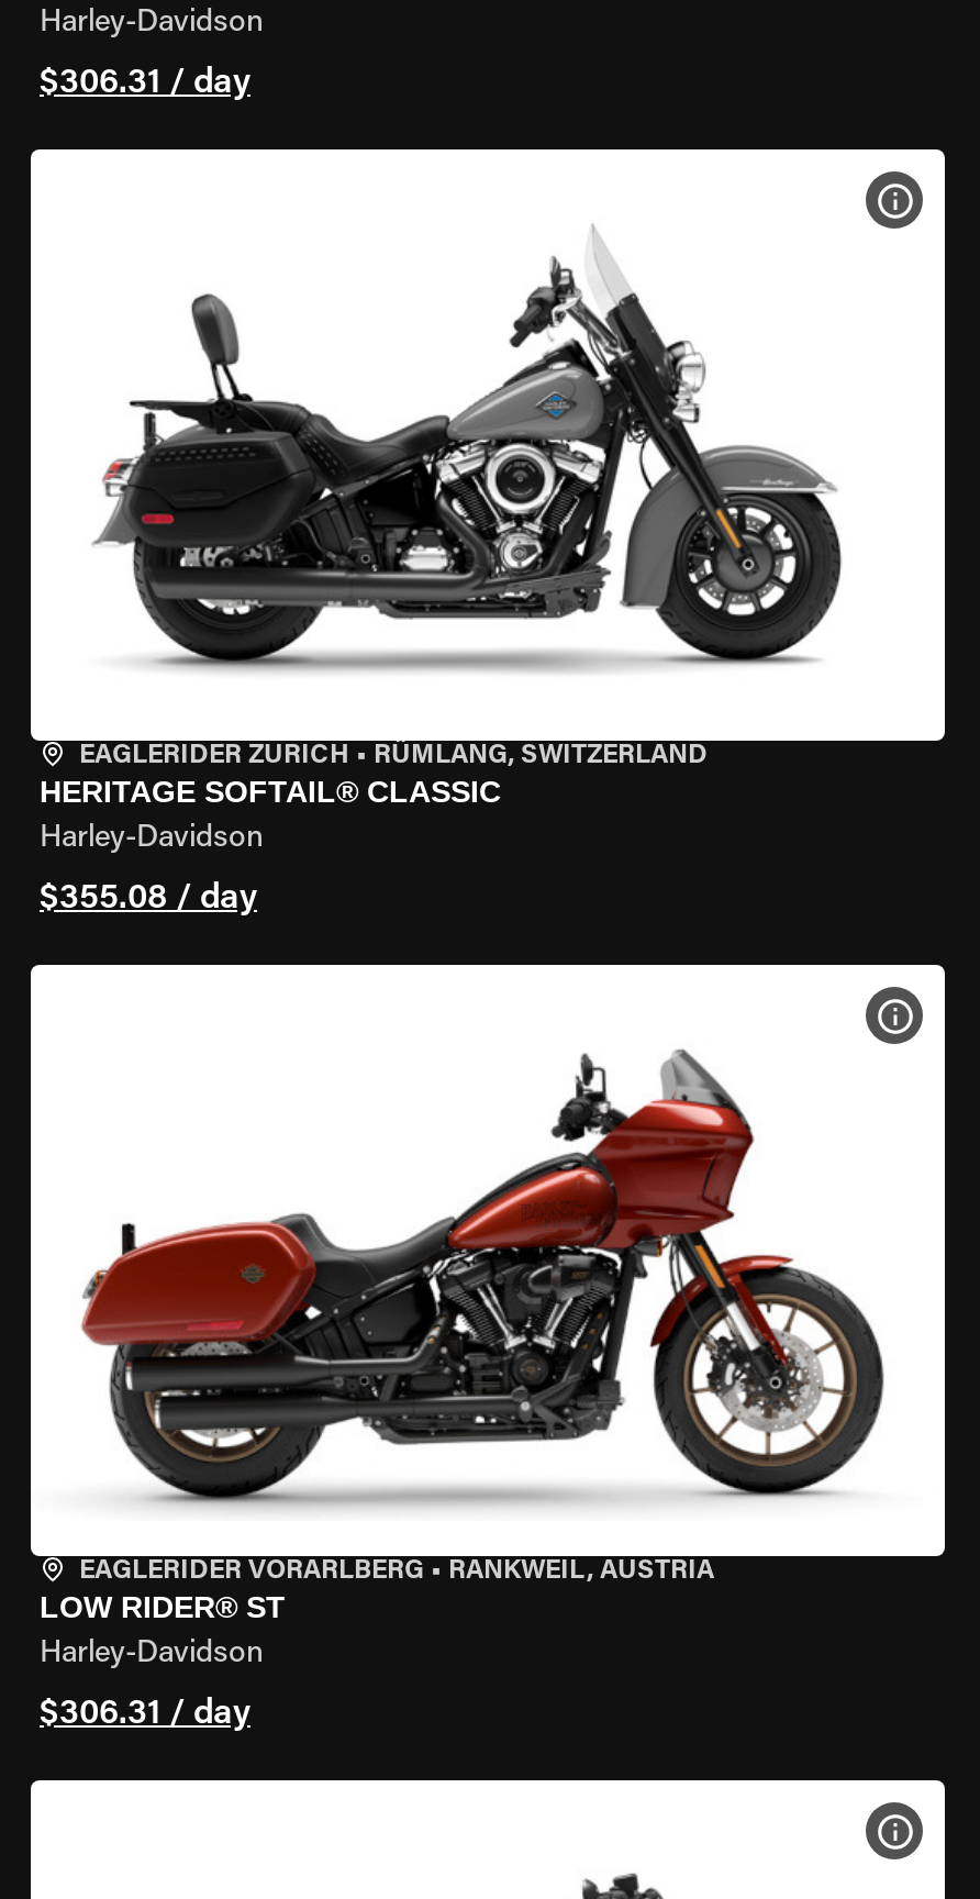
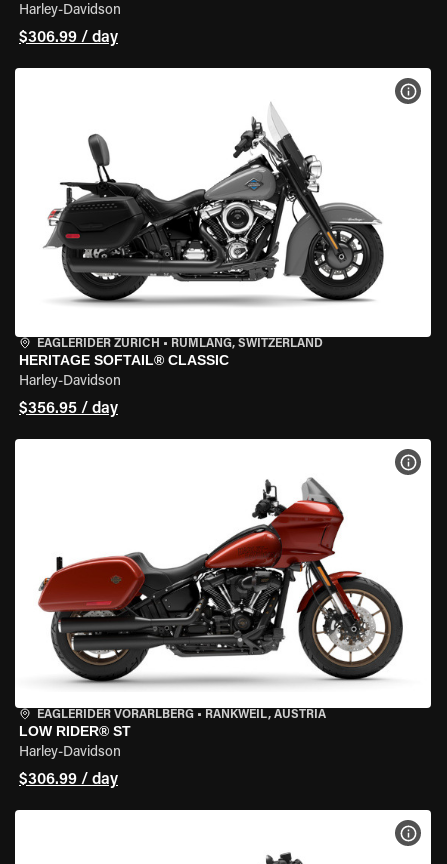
[40,66,250,101] $306.31 / day -> [19,30,118,46] $306.99 / day
[40,881,257,917] $355.08 / day -> [19,401,118,417] $356.95 / day
[40,1697,250,1732] $306.31 / day -> [19,772,118,788] $306.99 / day

